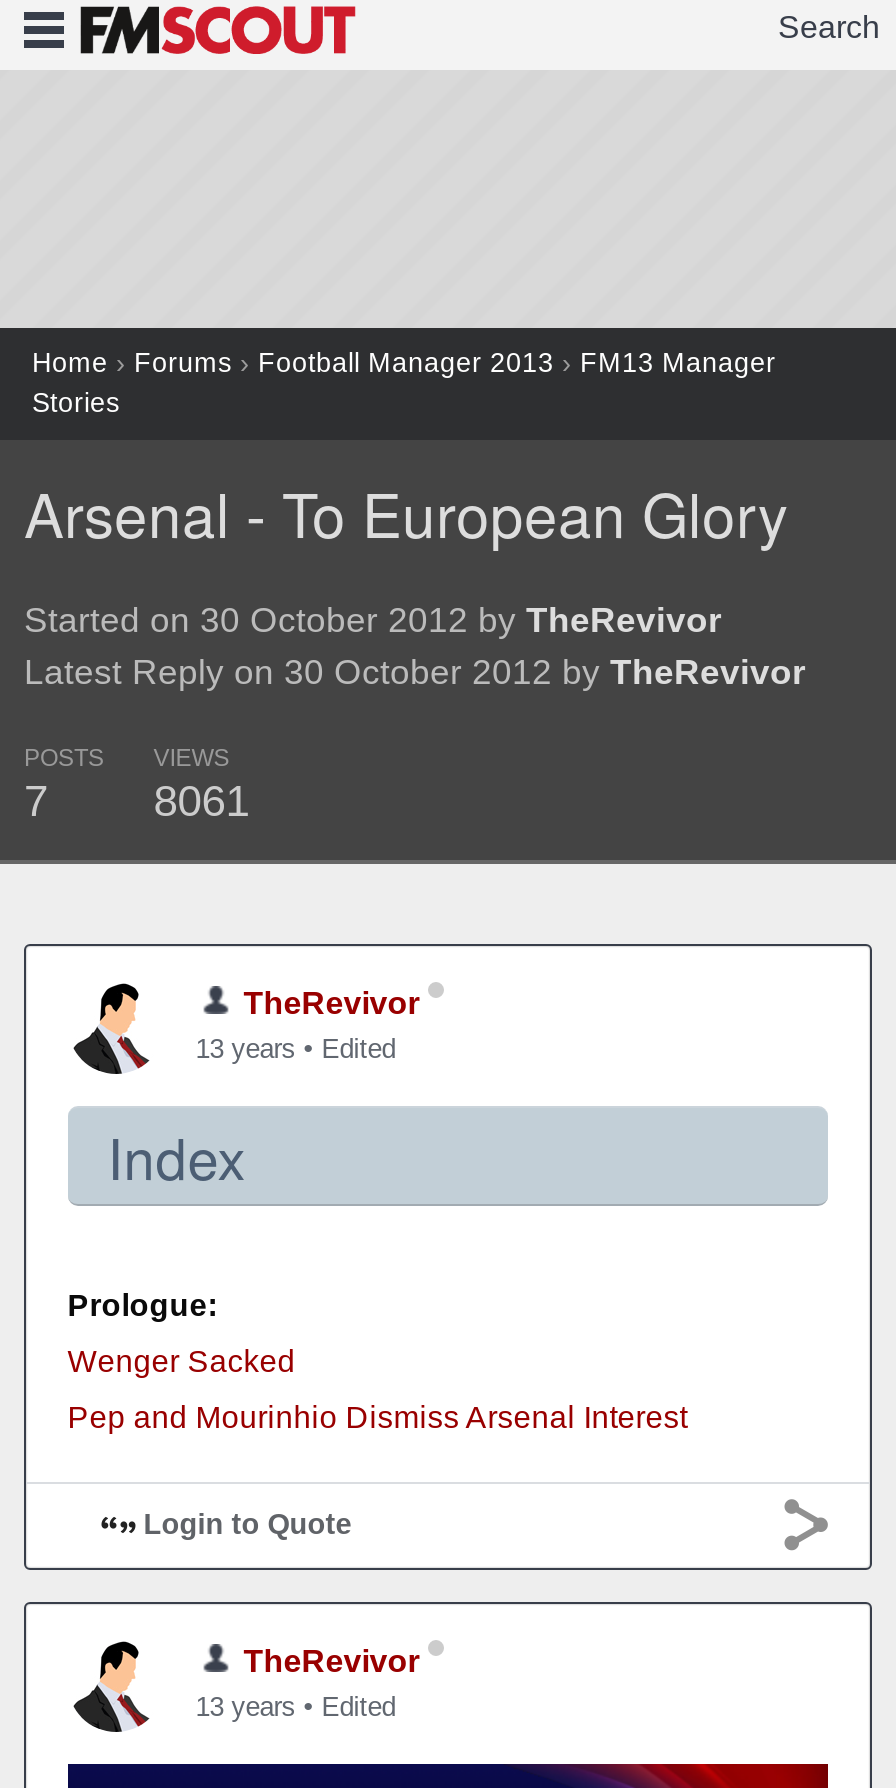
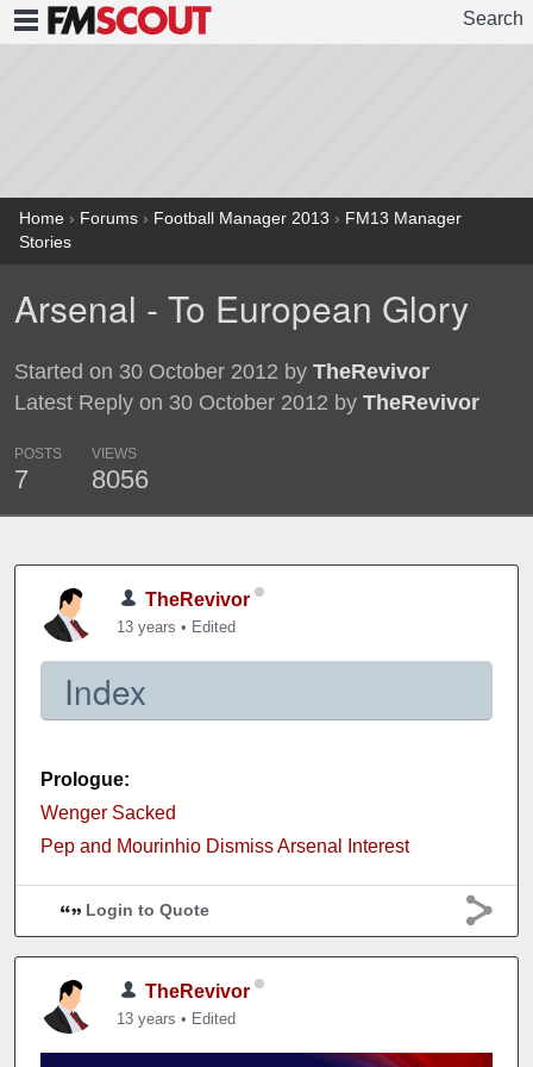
[154,776,250,826] 8061 -> [91,465,148,494] 8056

